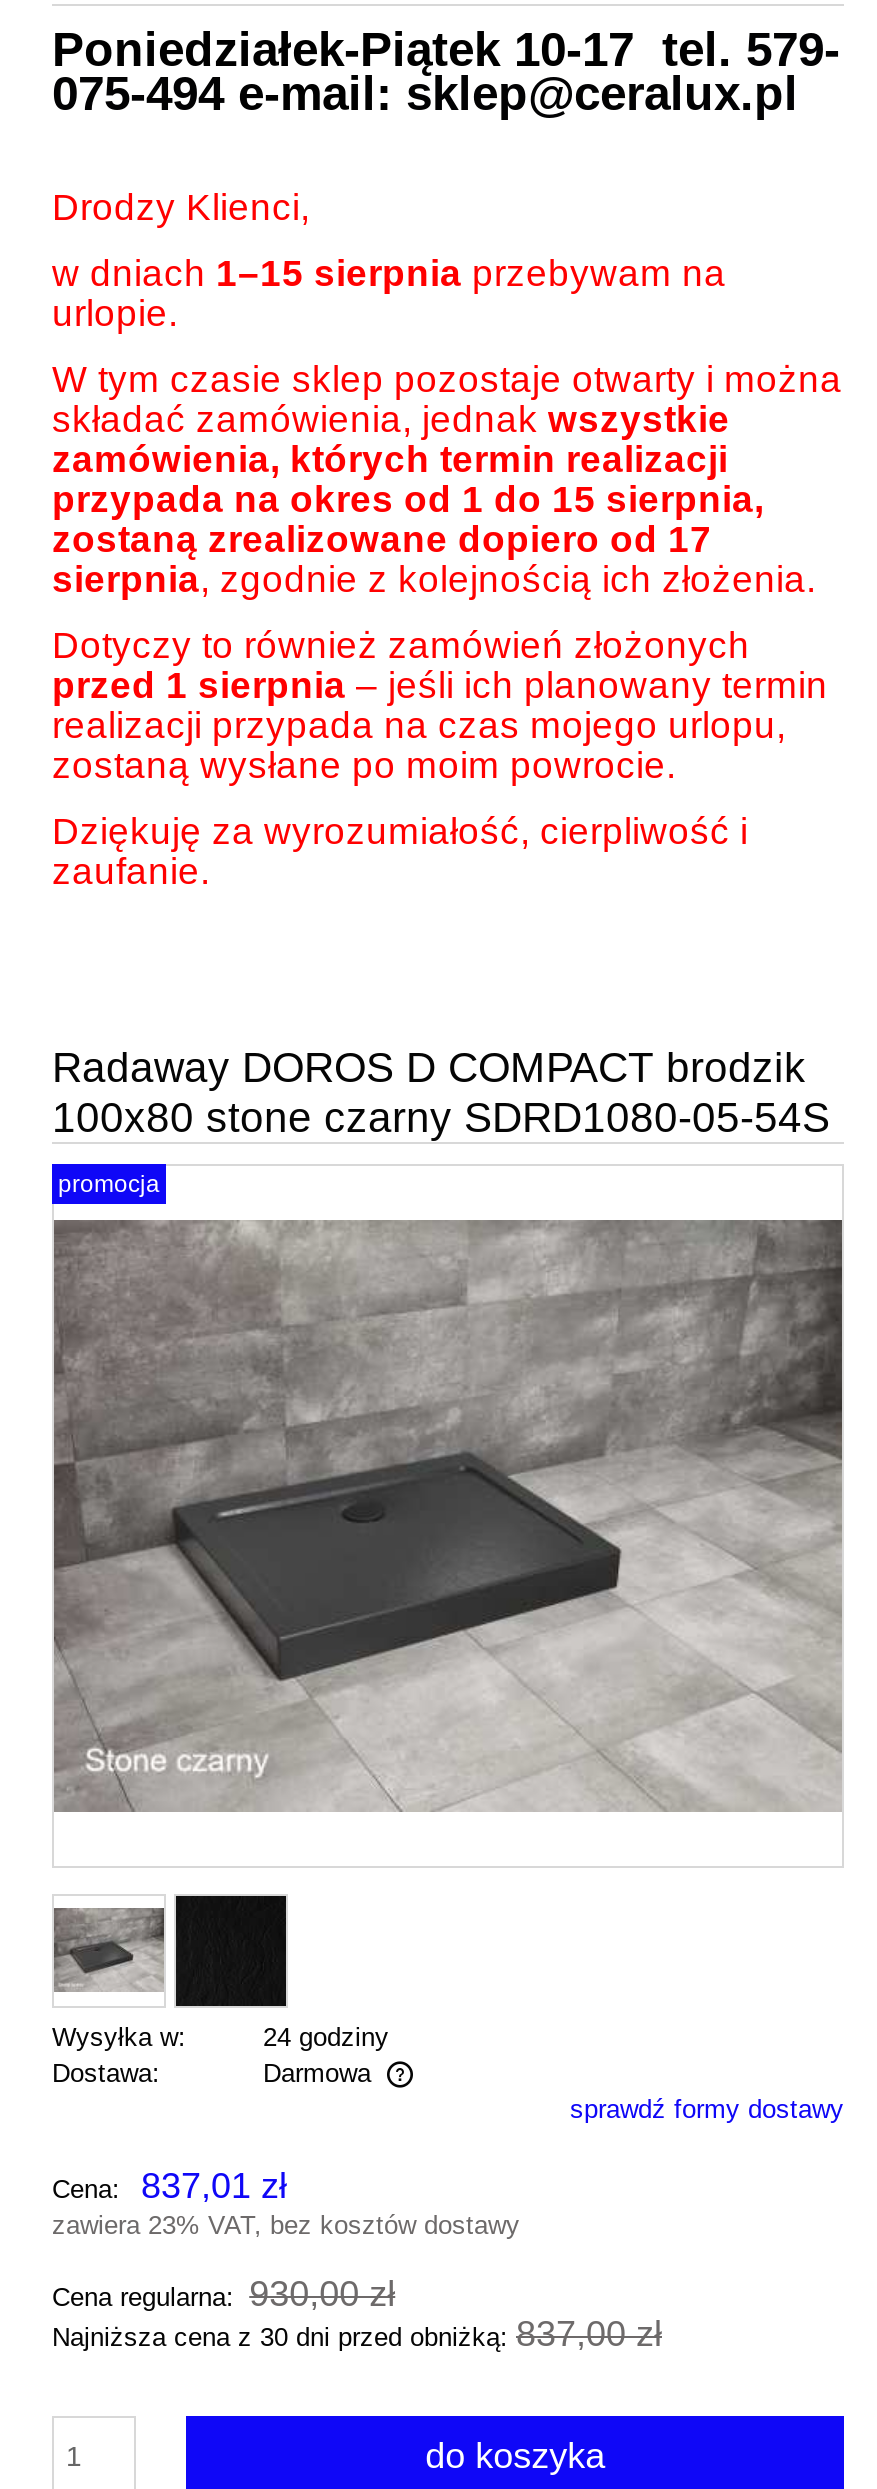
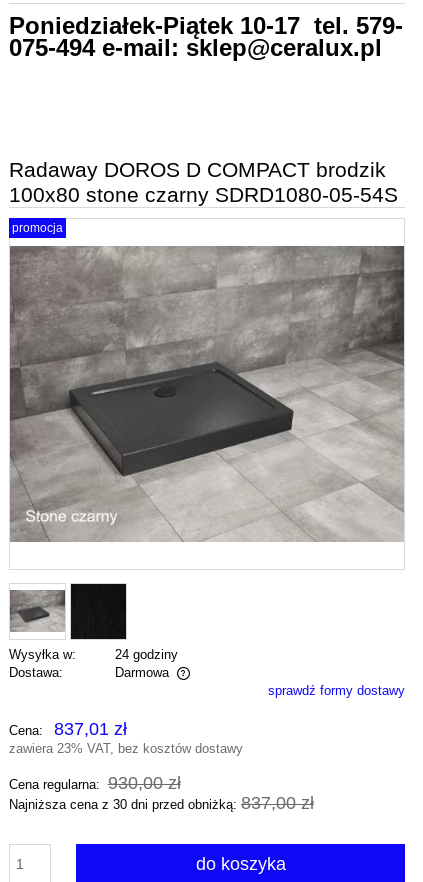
[52,186,842,892] Drodzy Klienci, | w dniach 1–15 sierpnia przebywam na | urlopie. | W tym czasie sklep pozostaje otwarty i można | składać zamówienia, jednak wszystkie | zamówienia, których termin realizacji | przypada na okres od 1 do 15 sierpnia, | zostaną zrealizowane dopiero od 17 | sierpnia, zgodnie z kolejnością ich złożenia. | Dotyczy to również zamówień złożonych | przed 1 sierpnia – jeśli ich planowany termin | realizacji przypada na czas mojego urlopu, | zostaną wysłane po moim powrocie. | Dziękuję za wyrozumiałość, cierpliwość i | zaufanie. -> none

